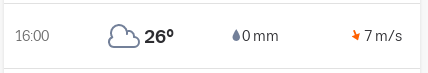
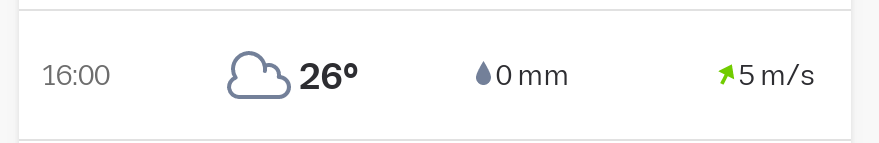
[364,27,402,43] 7 m/s -> [738,58,814,90] 5 m/s

